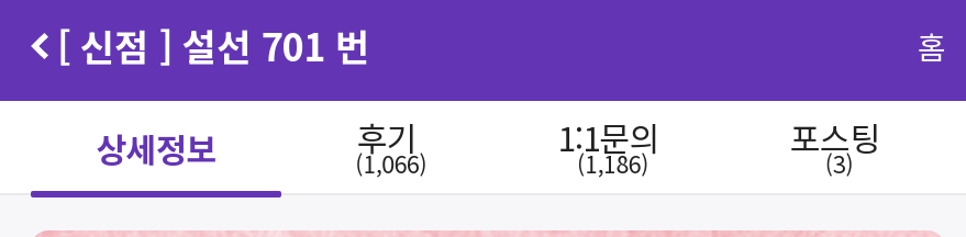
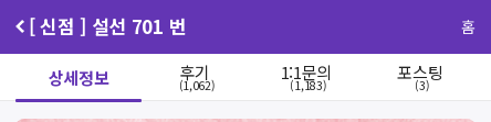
[355,147,427,180] (1,066) -> [179,77,215,93] (1,062)
[577,147,649,180] (1,186) -> [290,77,326,93] (1,183)

